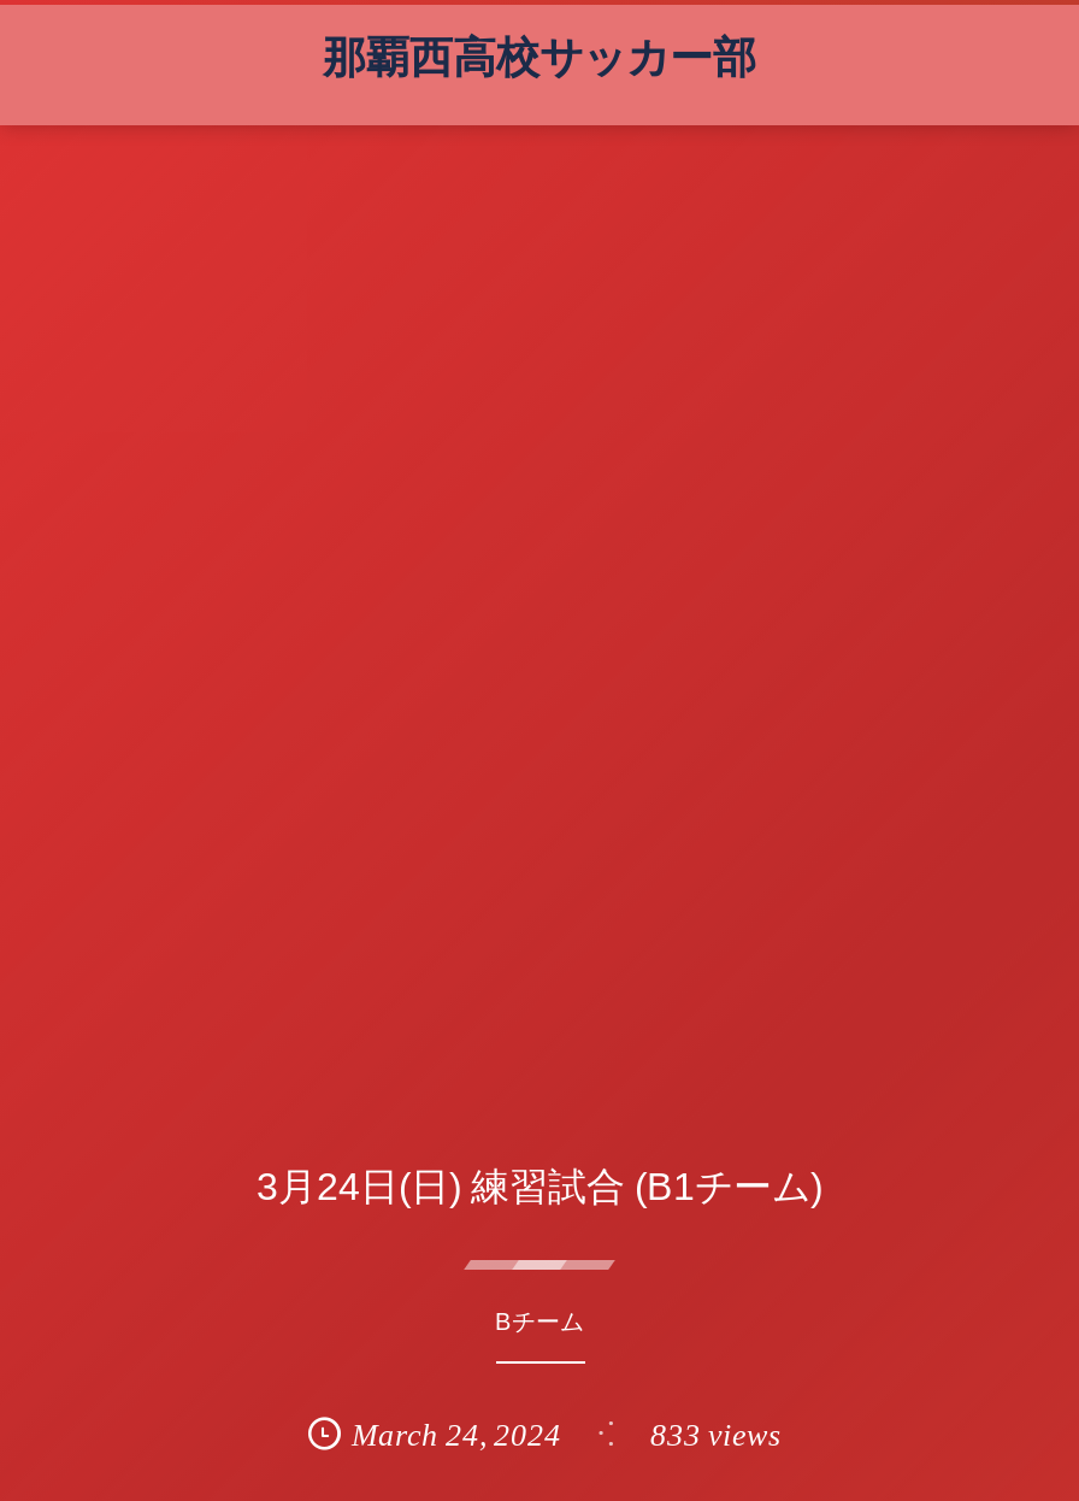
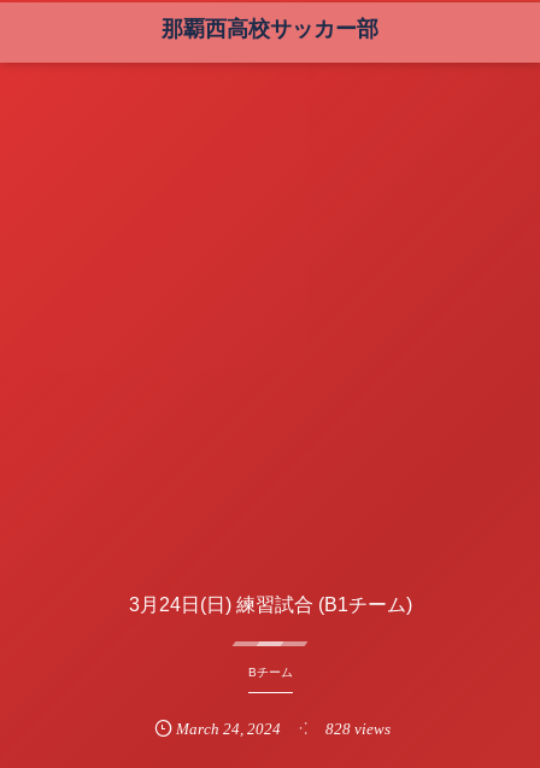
[650,1417,780,1453] 833 views -> [325,720,391,738] 828 views

